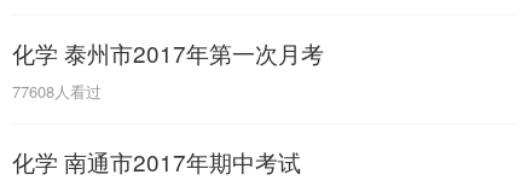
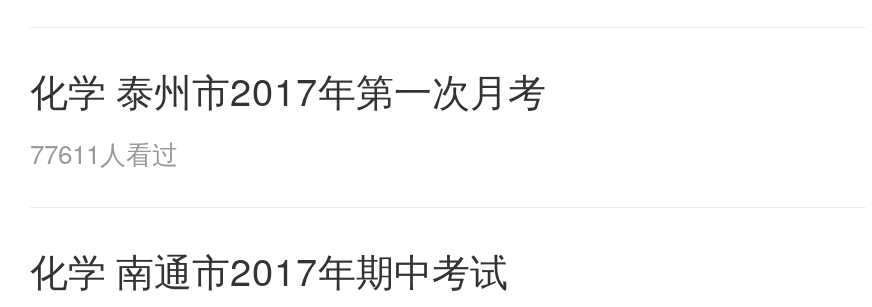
[12,80,102,103] 77608人看过 -> [30,134,178,172] 77611人看过

